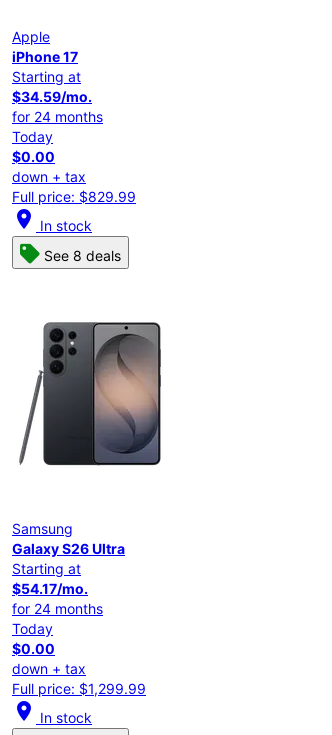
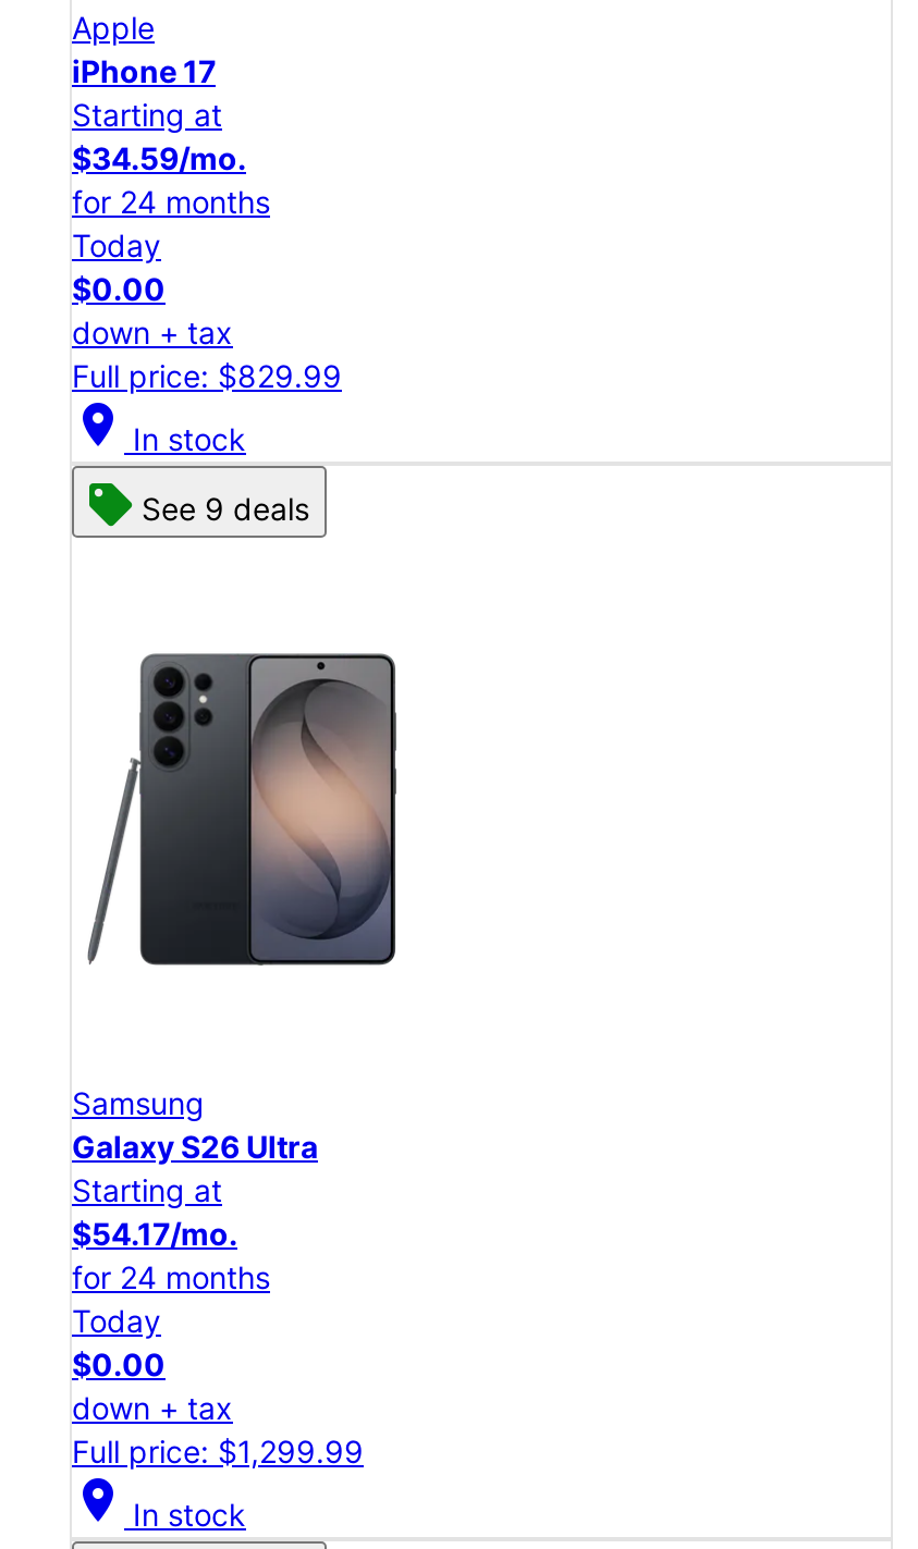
[44,247,121,264] See 8 deals -> [142,491,309,528] See 9 deals

